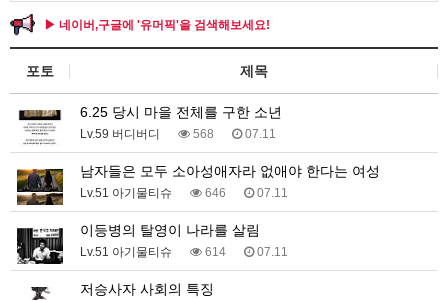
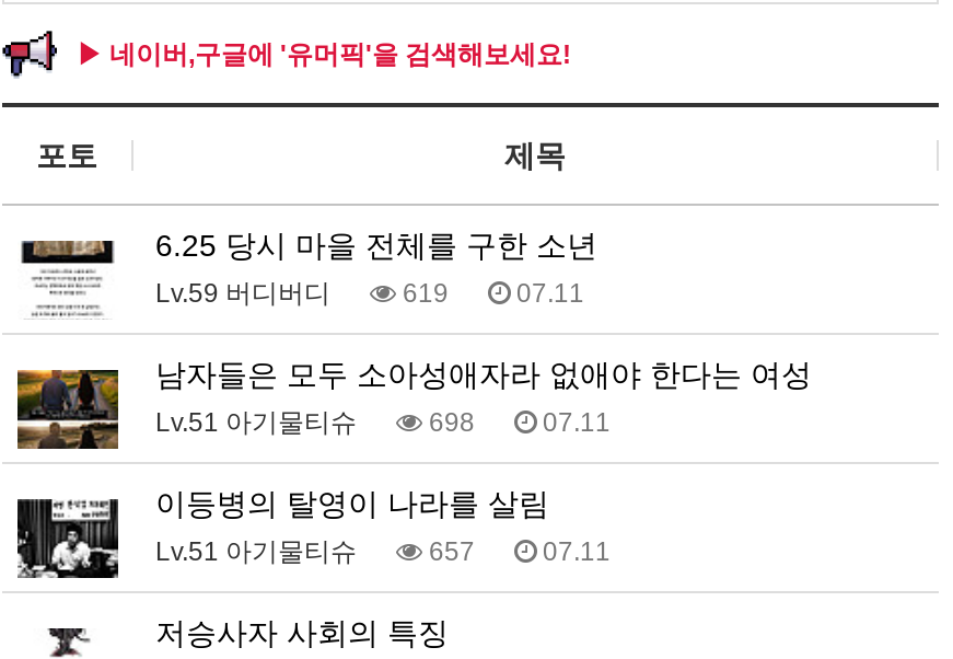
[190,127,276,141] 568 07.11 -> [396,277,584,308] 619 07.11
[202,186,288,200] 646 07.11 -> [422,406,611,437] 698 07.11
[202,245,288,259] 614 07.11 -> [422,536,611,566] 657 07.11

